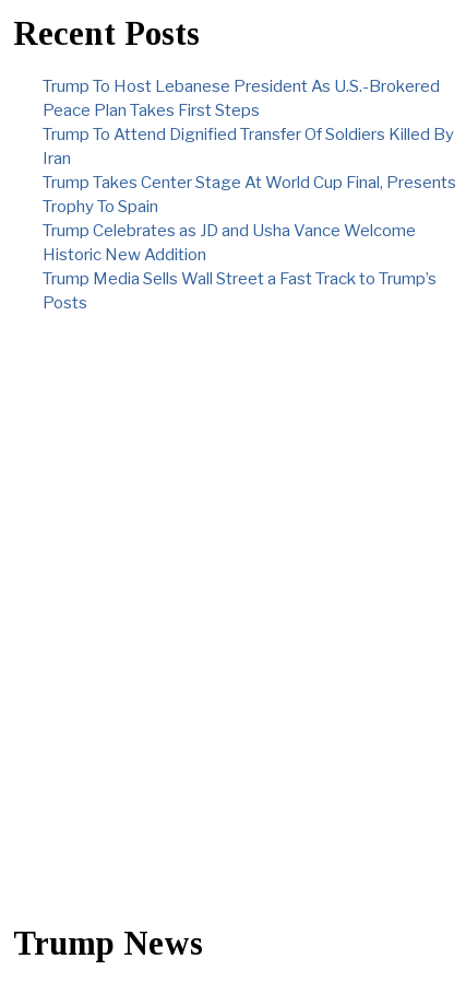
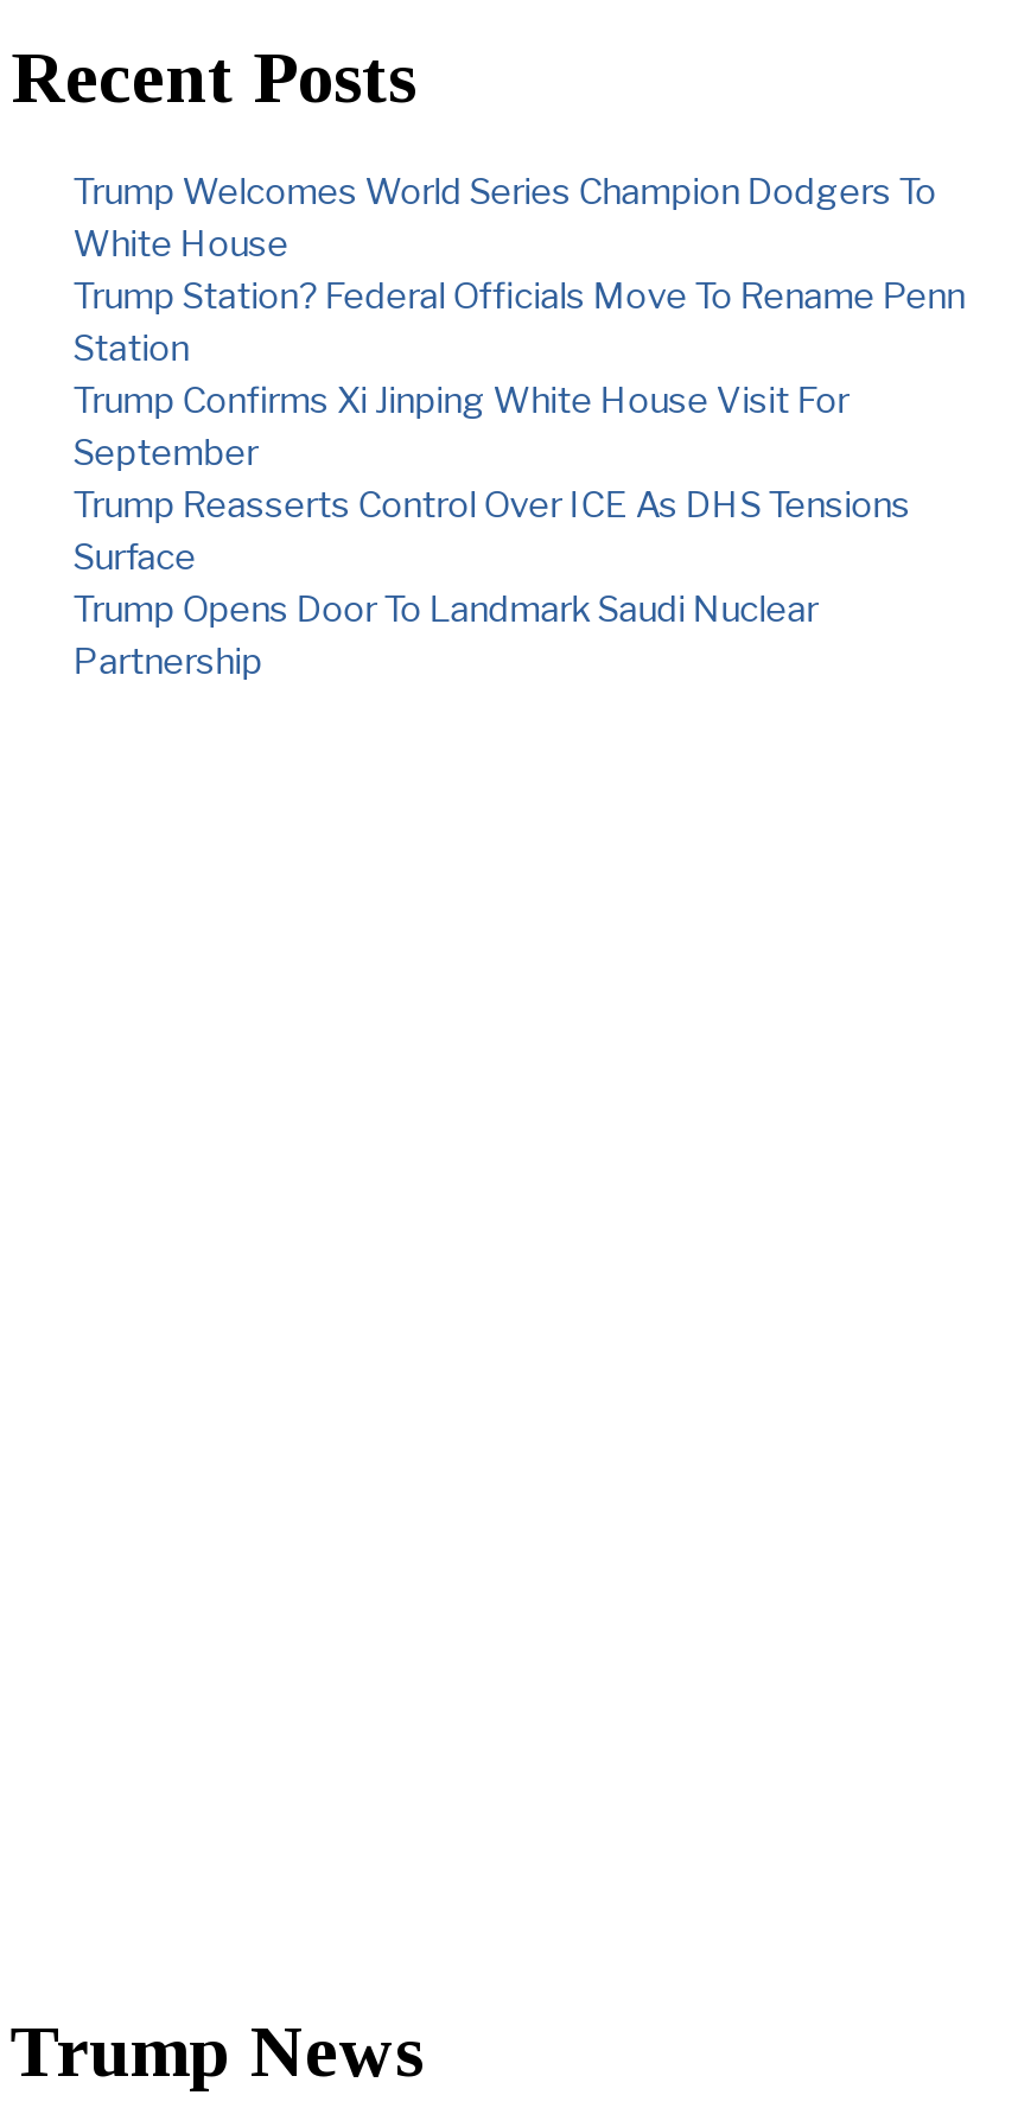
[42,76,456,313] Trump To Host Lebanese President As U.S.-Brokered | Peace Plan Takes First Steps | Trump To Attend Dignified Transfer Of Soldiers Killed By | Iran | Trump Takes Center Stage At World Cup Final, Presents | Trophy To Spain | Trump Celebrates as JD and Usha Vance Welcome | Historic New Addition | Trump Media Sells Wall Street a Fast Track to Trump’s | Posts -> [73,170,965,683] Trump Welcomes World Series Champion Dodgers To | White House | Trump Station? Federal Officials Move To Rename Penn | Station | Trump Confirms Xi Jinping White House Visit For | September | Trump Reasserts Control Over ICE As DHS Tensions | Surface | Trump Opens Door To Landmark Saudi Nuclear | Partnership

